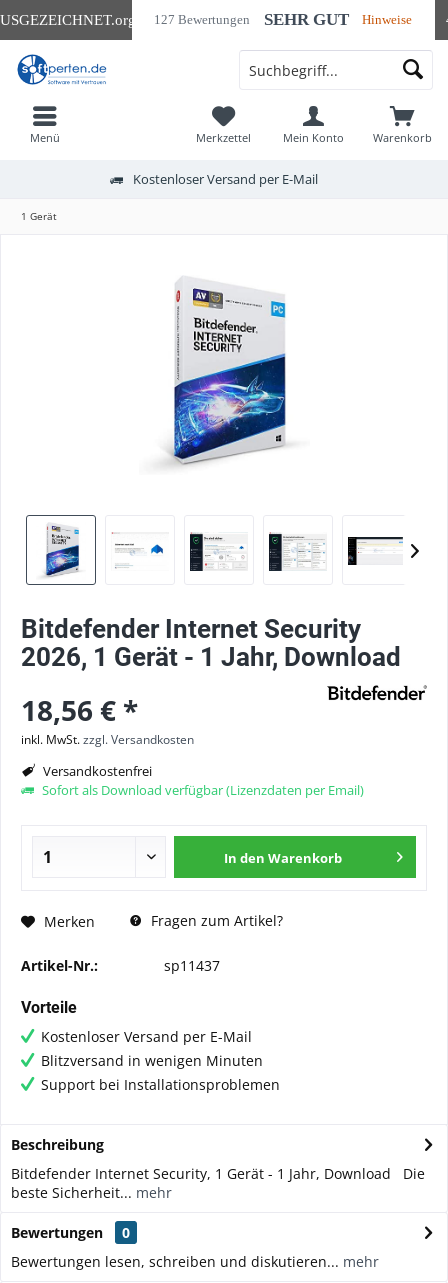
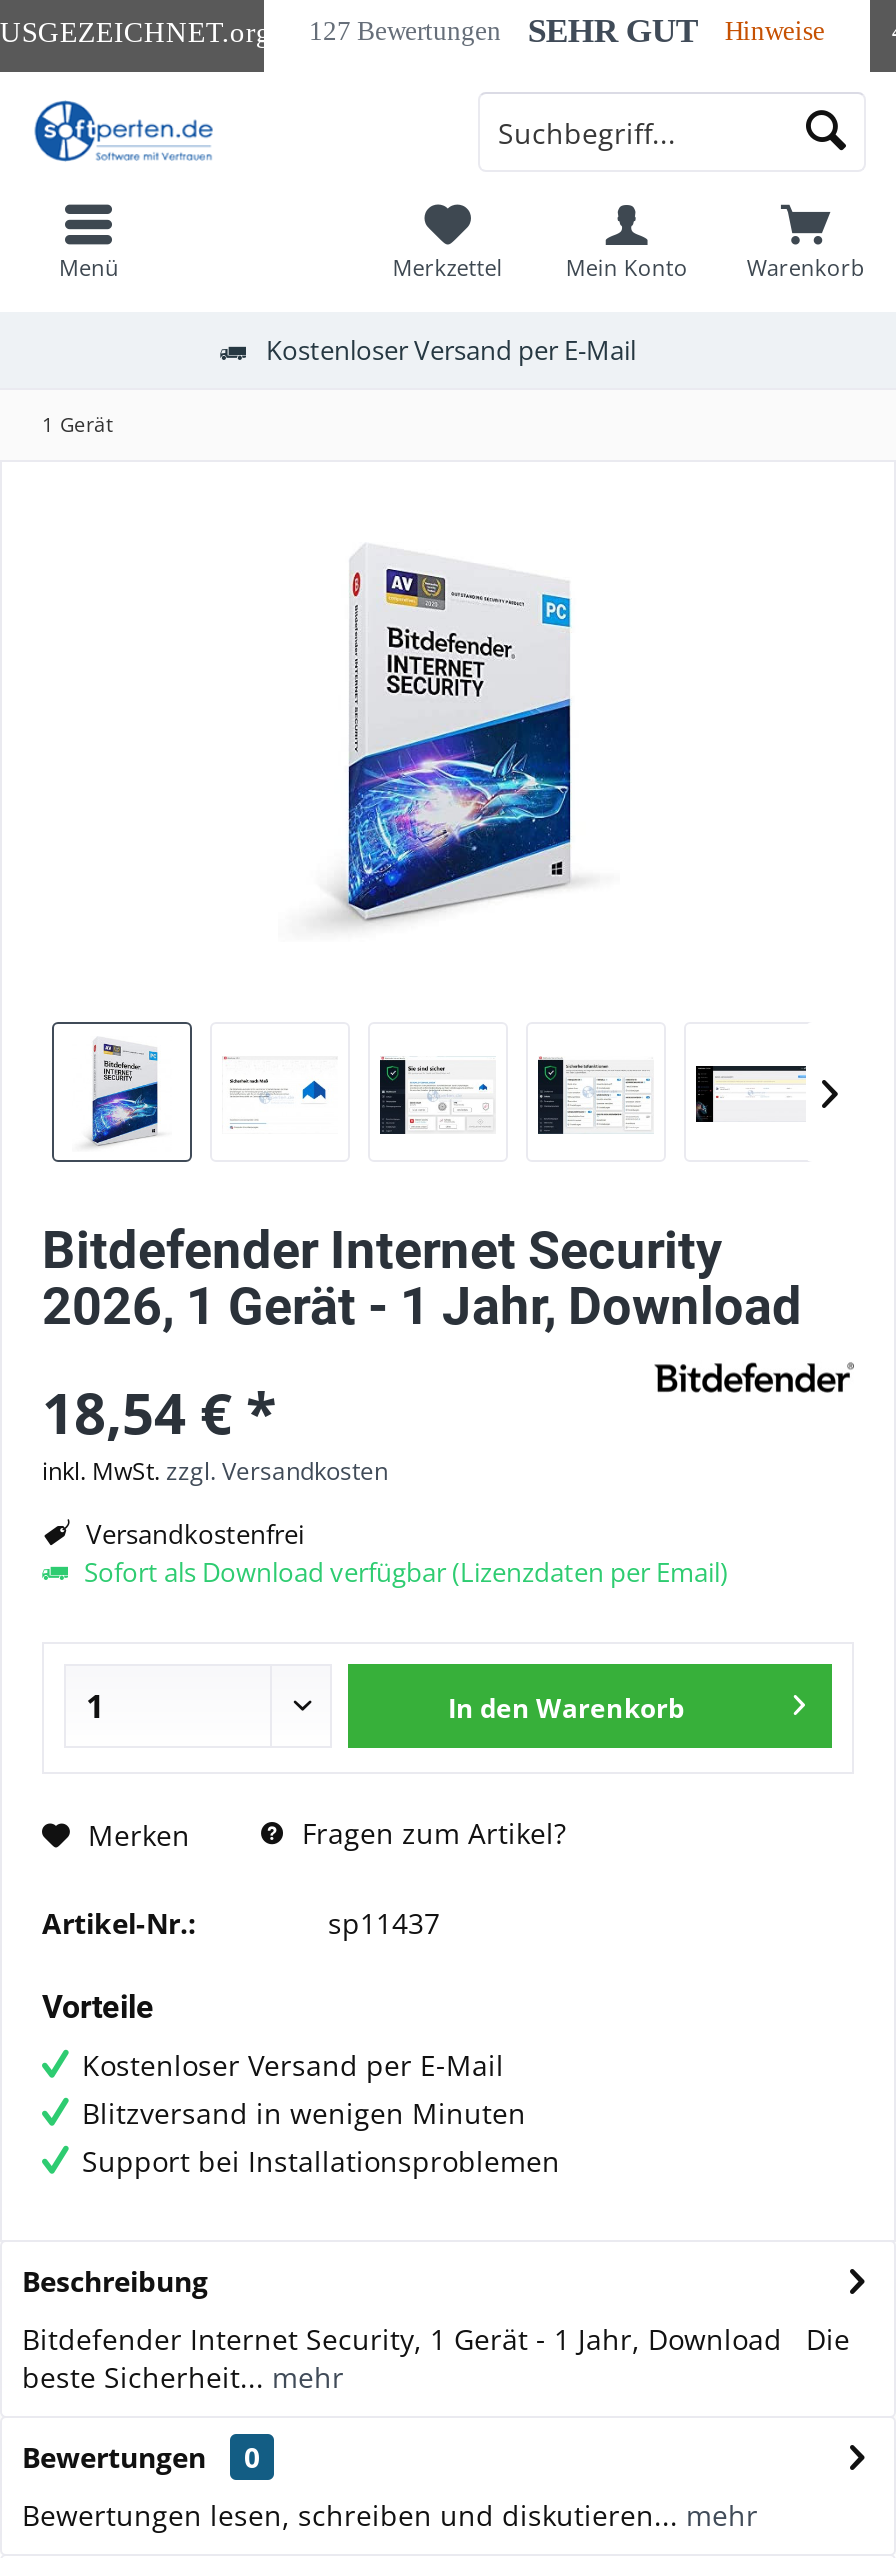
[21,691,138,729] 18,56 € * -> [42,1374,276,1450] 18,54 € *

